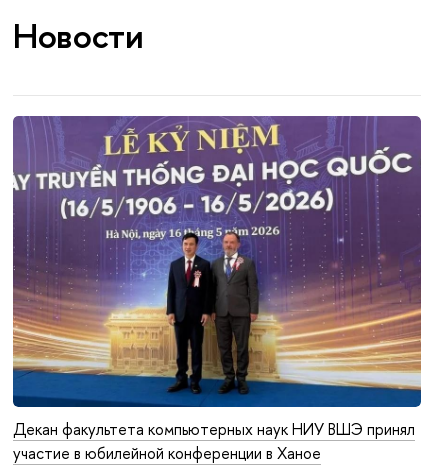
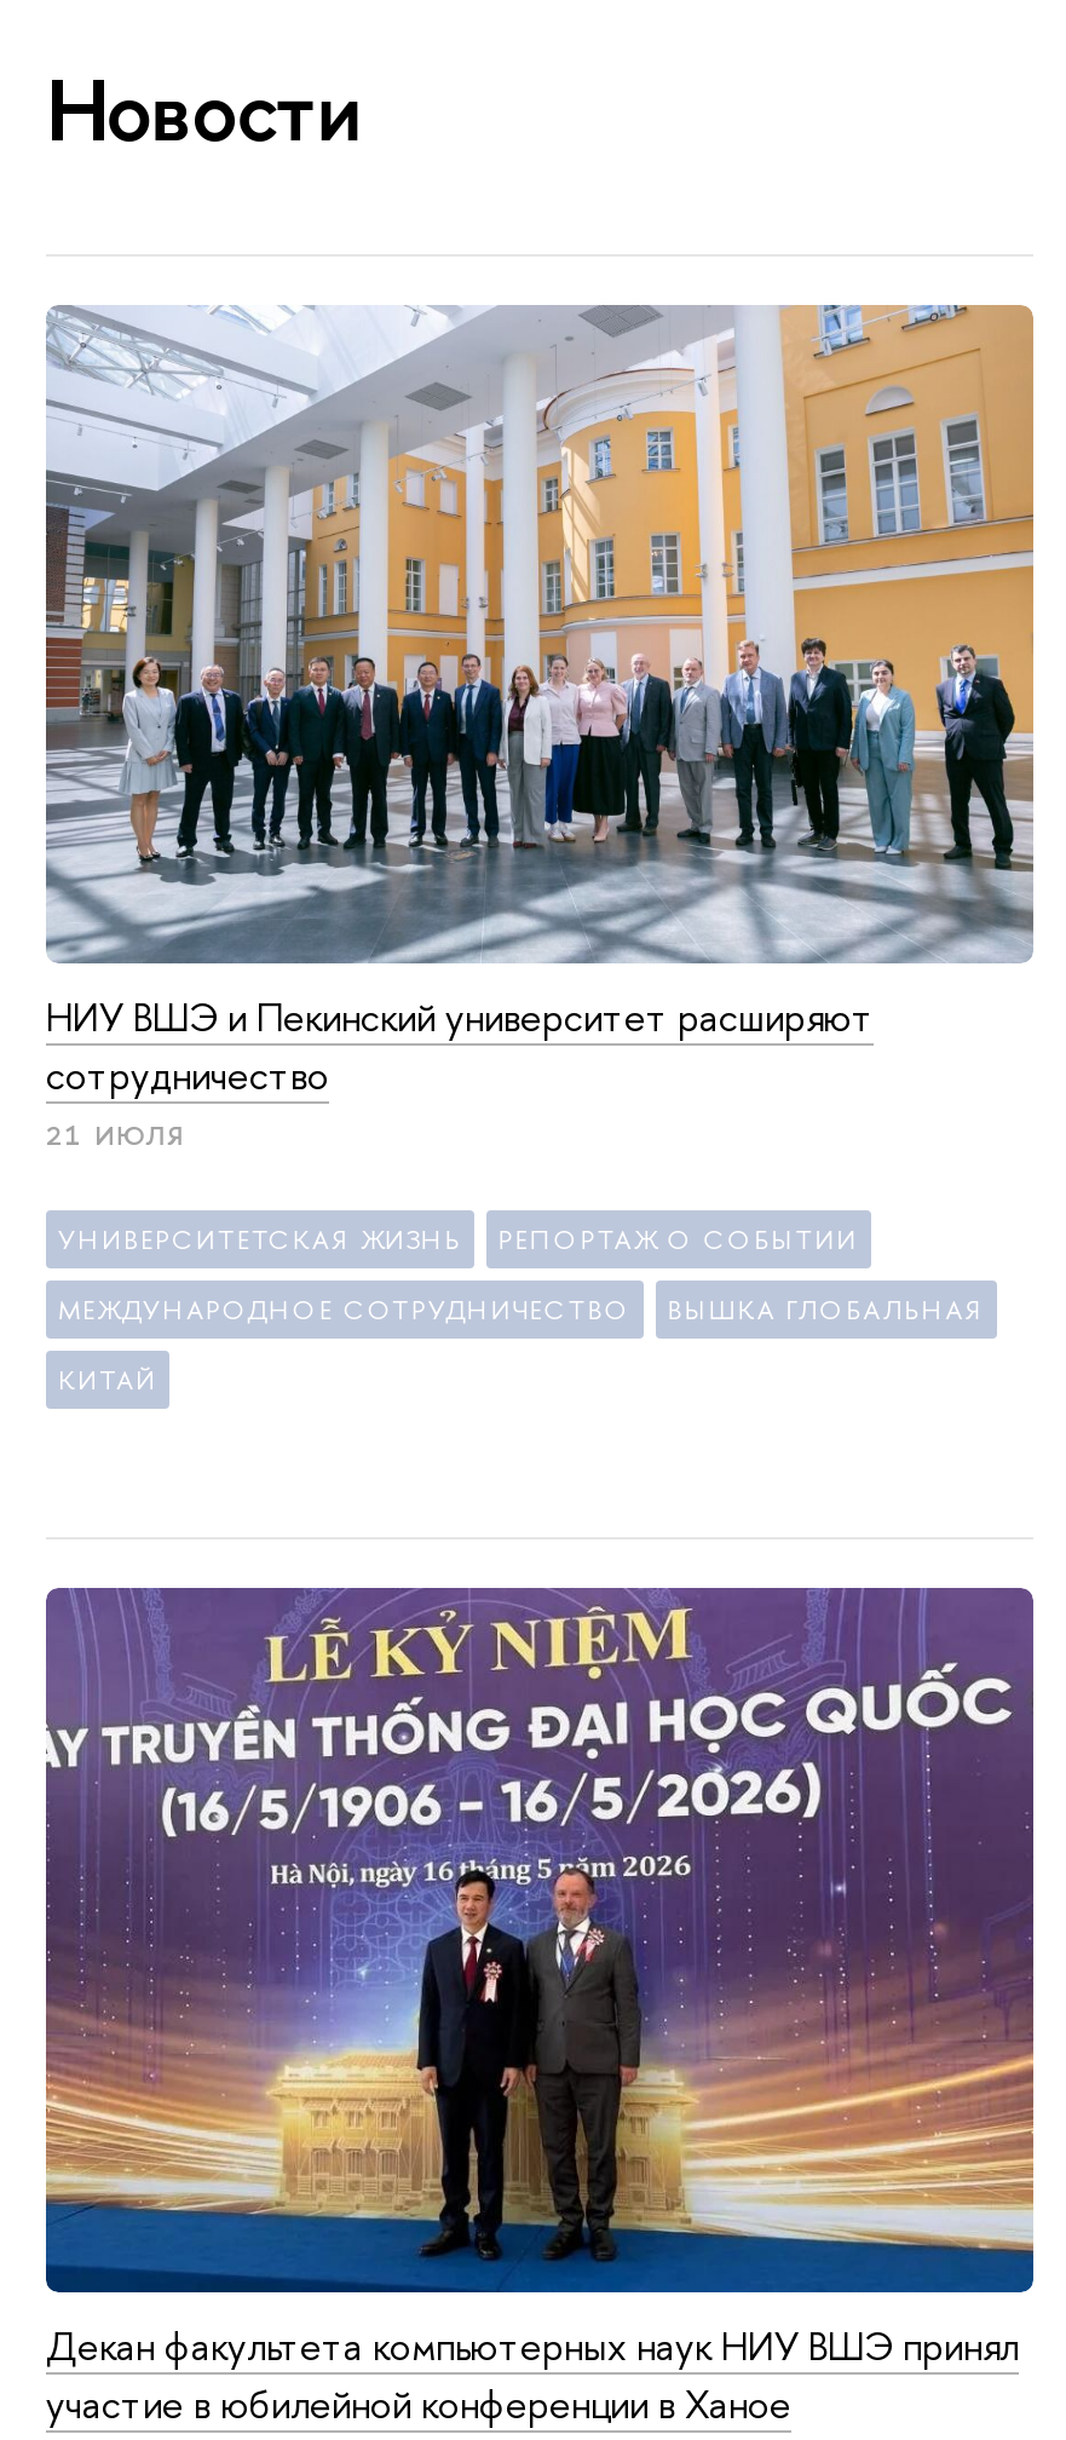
none -> [46,303,1036,1397] [image] | НИУ ВШЭ и Пекинский университет расширяют | сотрудничество | 21 ИЮЛЯ | УНИВЕРСИТЕТСКАЯ ЖИЗНЬ | РЕПОРТАЖ О СОБЫТИИ | МЕЖДУНАРОДНОЕ СОТРУДНИЧЕСТВО | ВЫШКА ГЛОБАЛЬНАЯ | КИТАЙ

